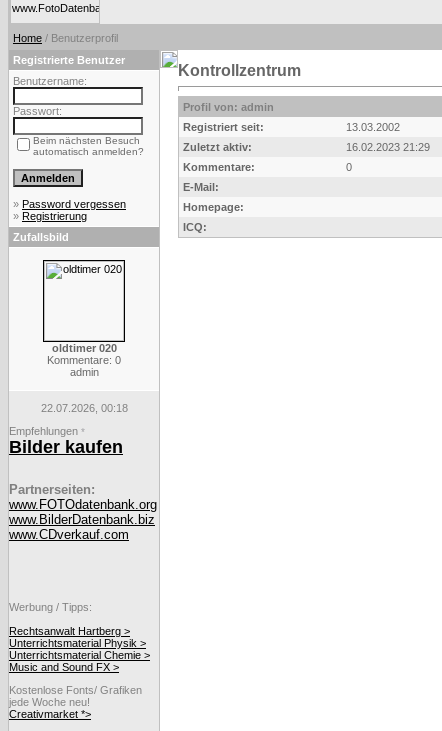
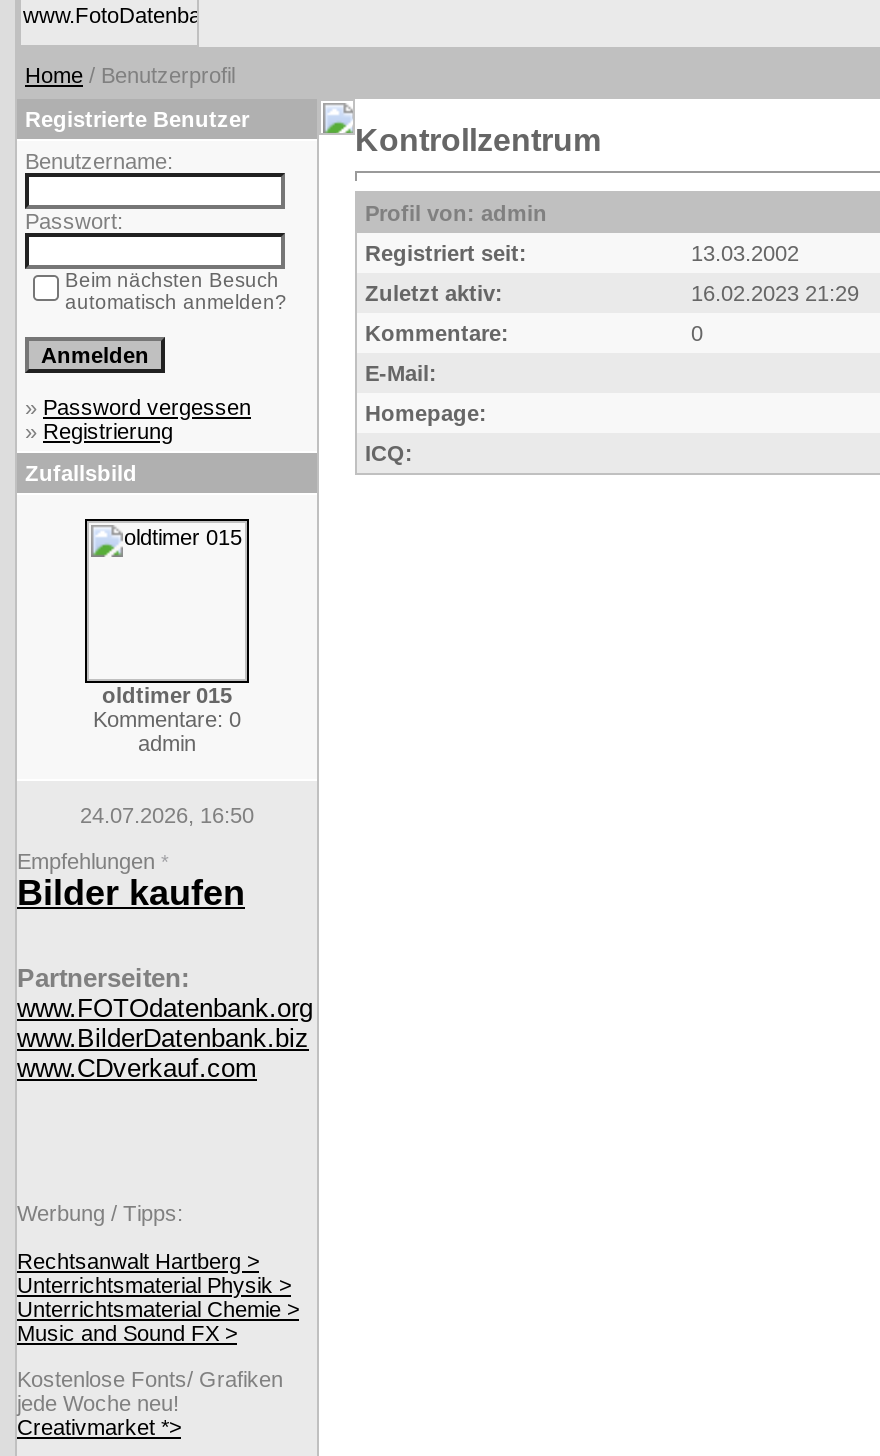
[51,342,116,354] oldtimer 020 -> [102,683,232,707] oldtimer 015
[40,402,127,414] 22.07.2026, 00:18 -> [80,803,254,827] 24.07.2026, 16:50

